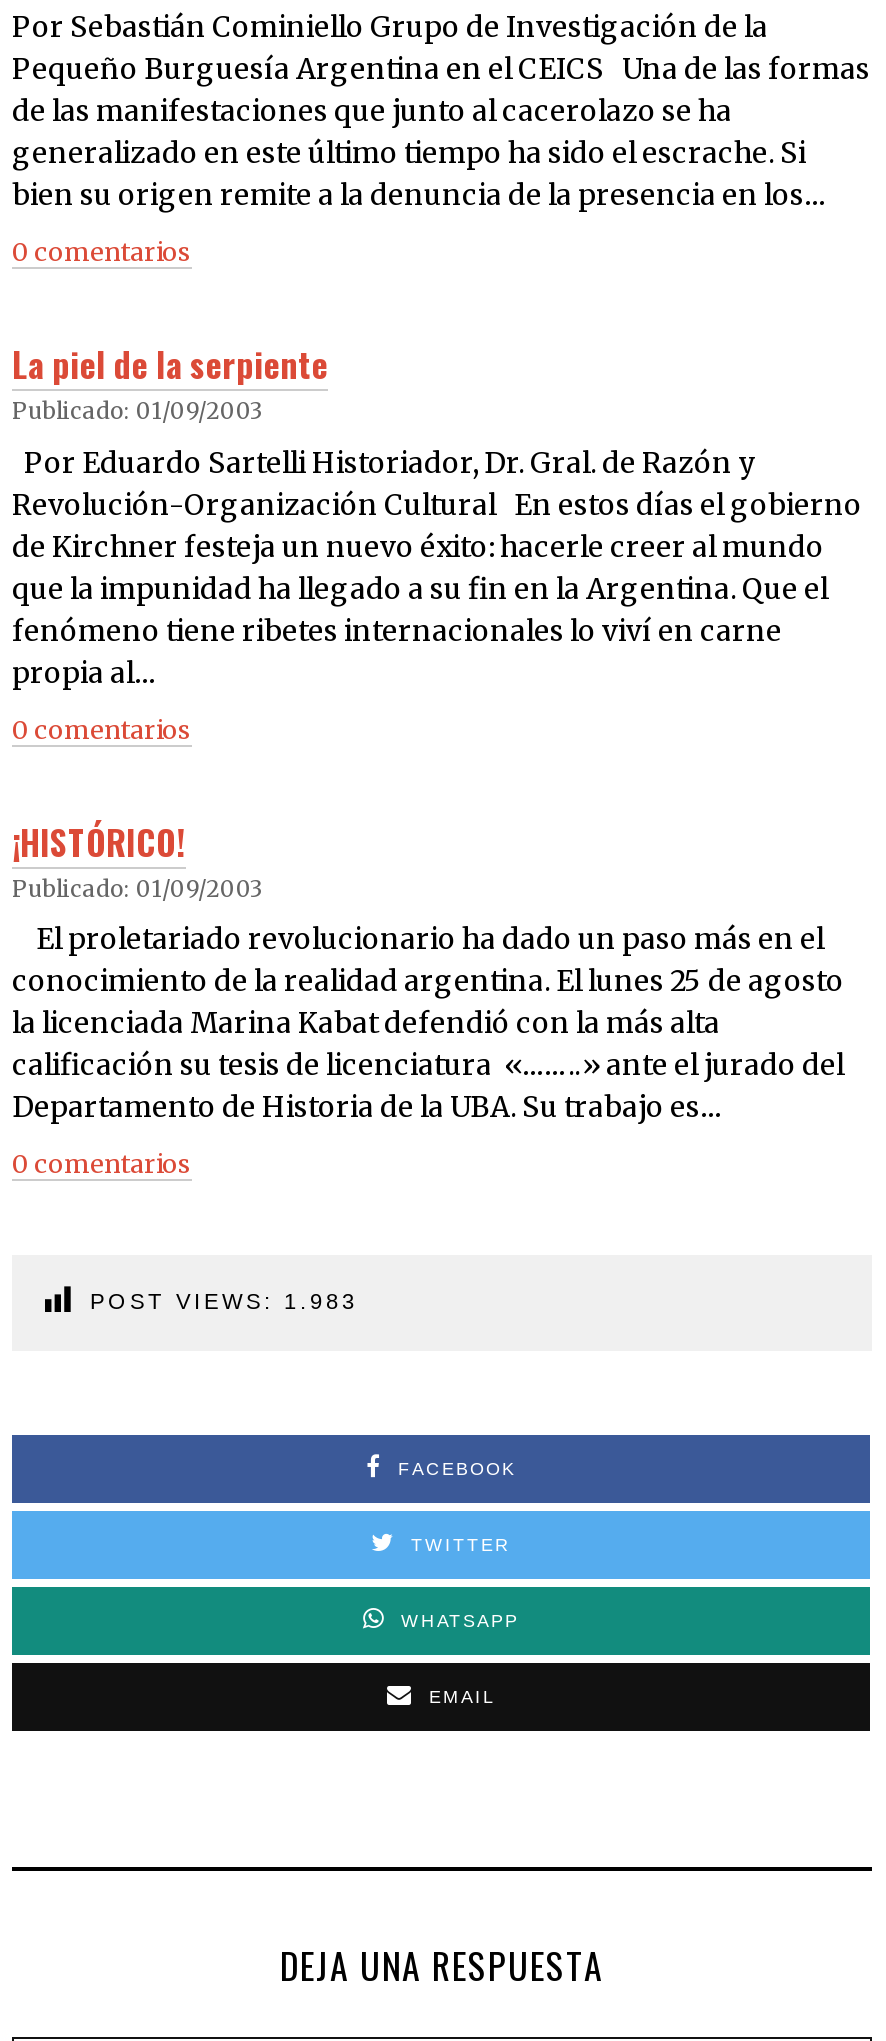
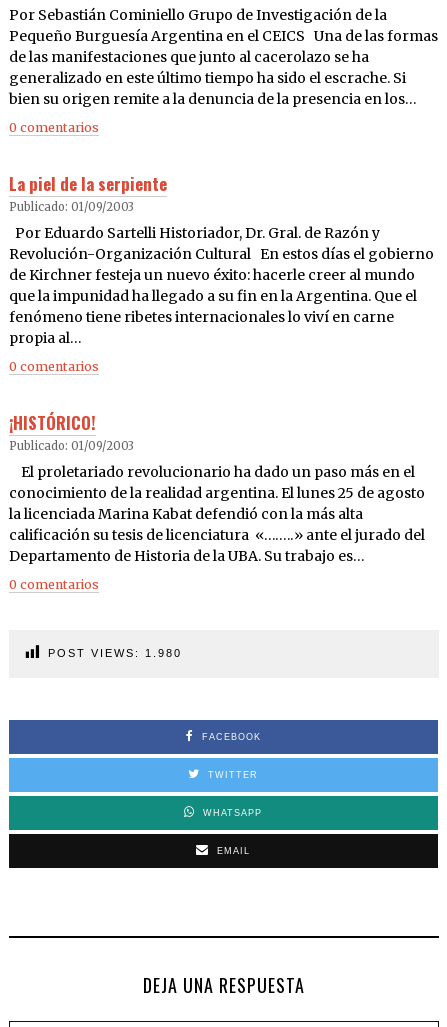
[90,1290,358,1314] POST VIEWS: 1.983 -> [48,647,182,659] POST VIEWS: 1.980

